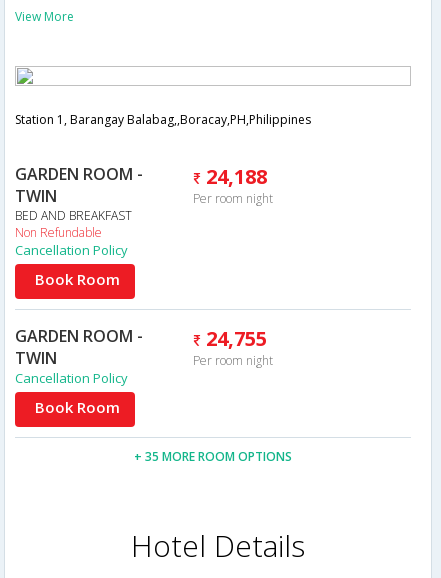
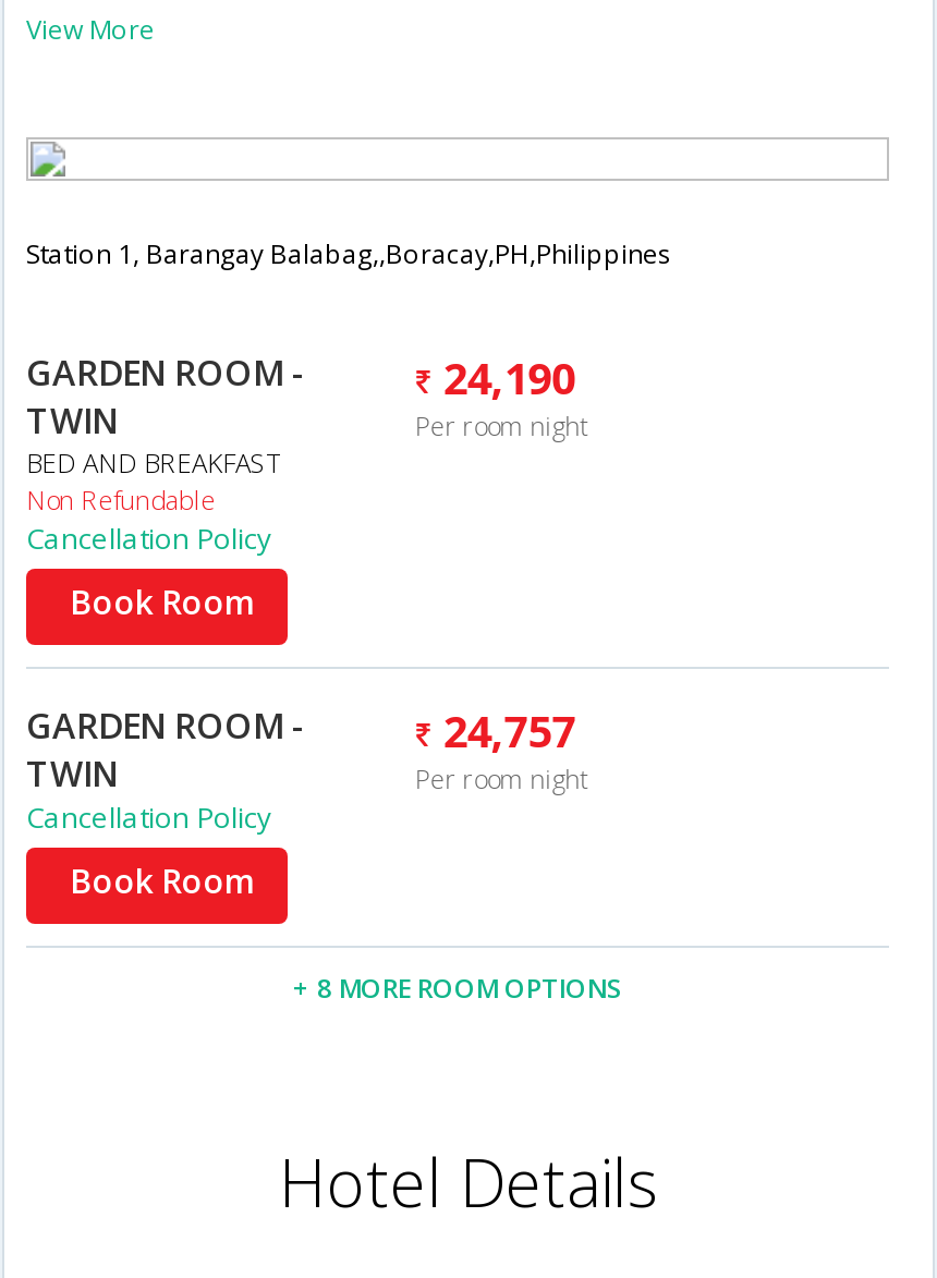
[206,163,267,190] 24,188 -> [443,349,576,408] 24,190
[206,325,267,352] 24,755 -> [443,702,576,761] 24,757
[134,448,292,465] + 35 MORE ROOM OPTIONS -> [293,970,622,1007] + 8 MORE ROOM OPTIONS

